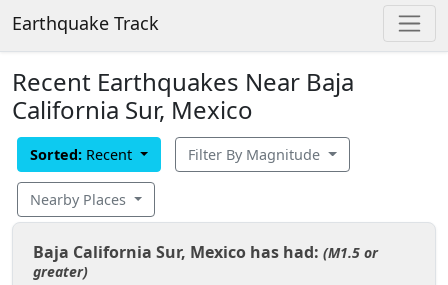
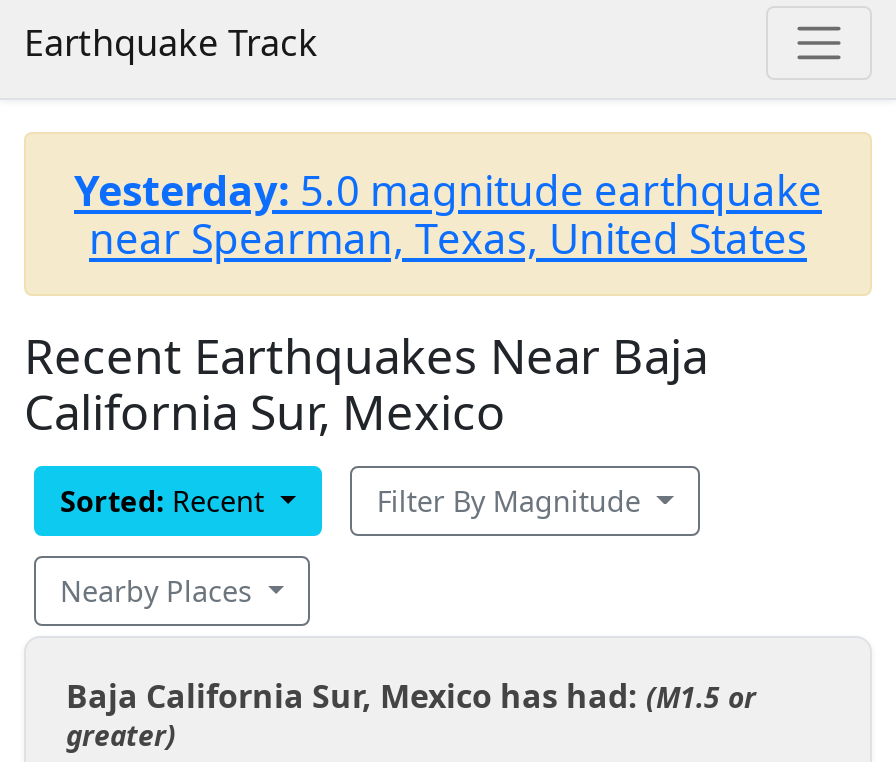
none -> [74,161,822,265] Yesterday: 5.0 magnitude earthquake | near Spearman, Texas, United States

